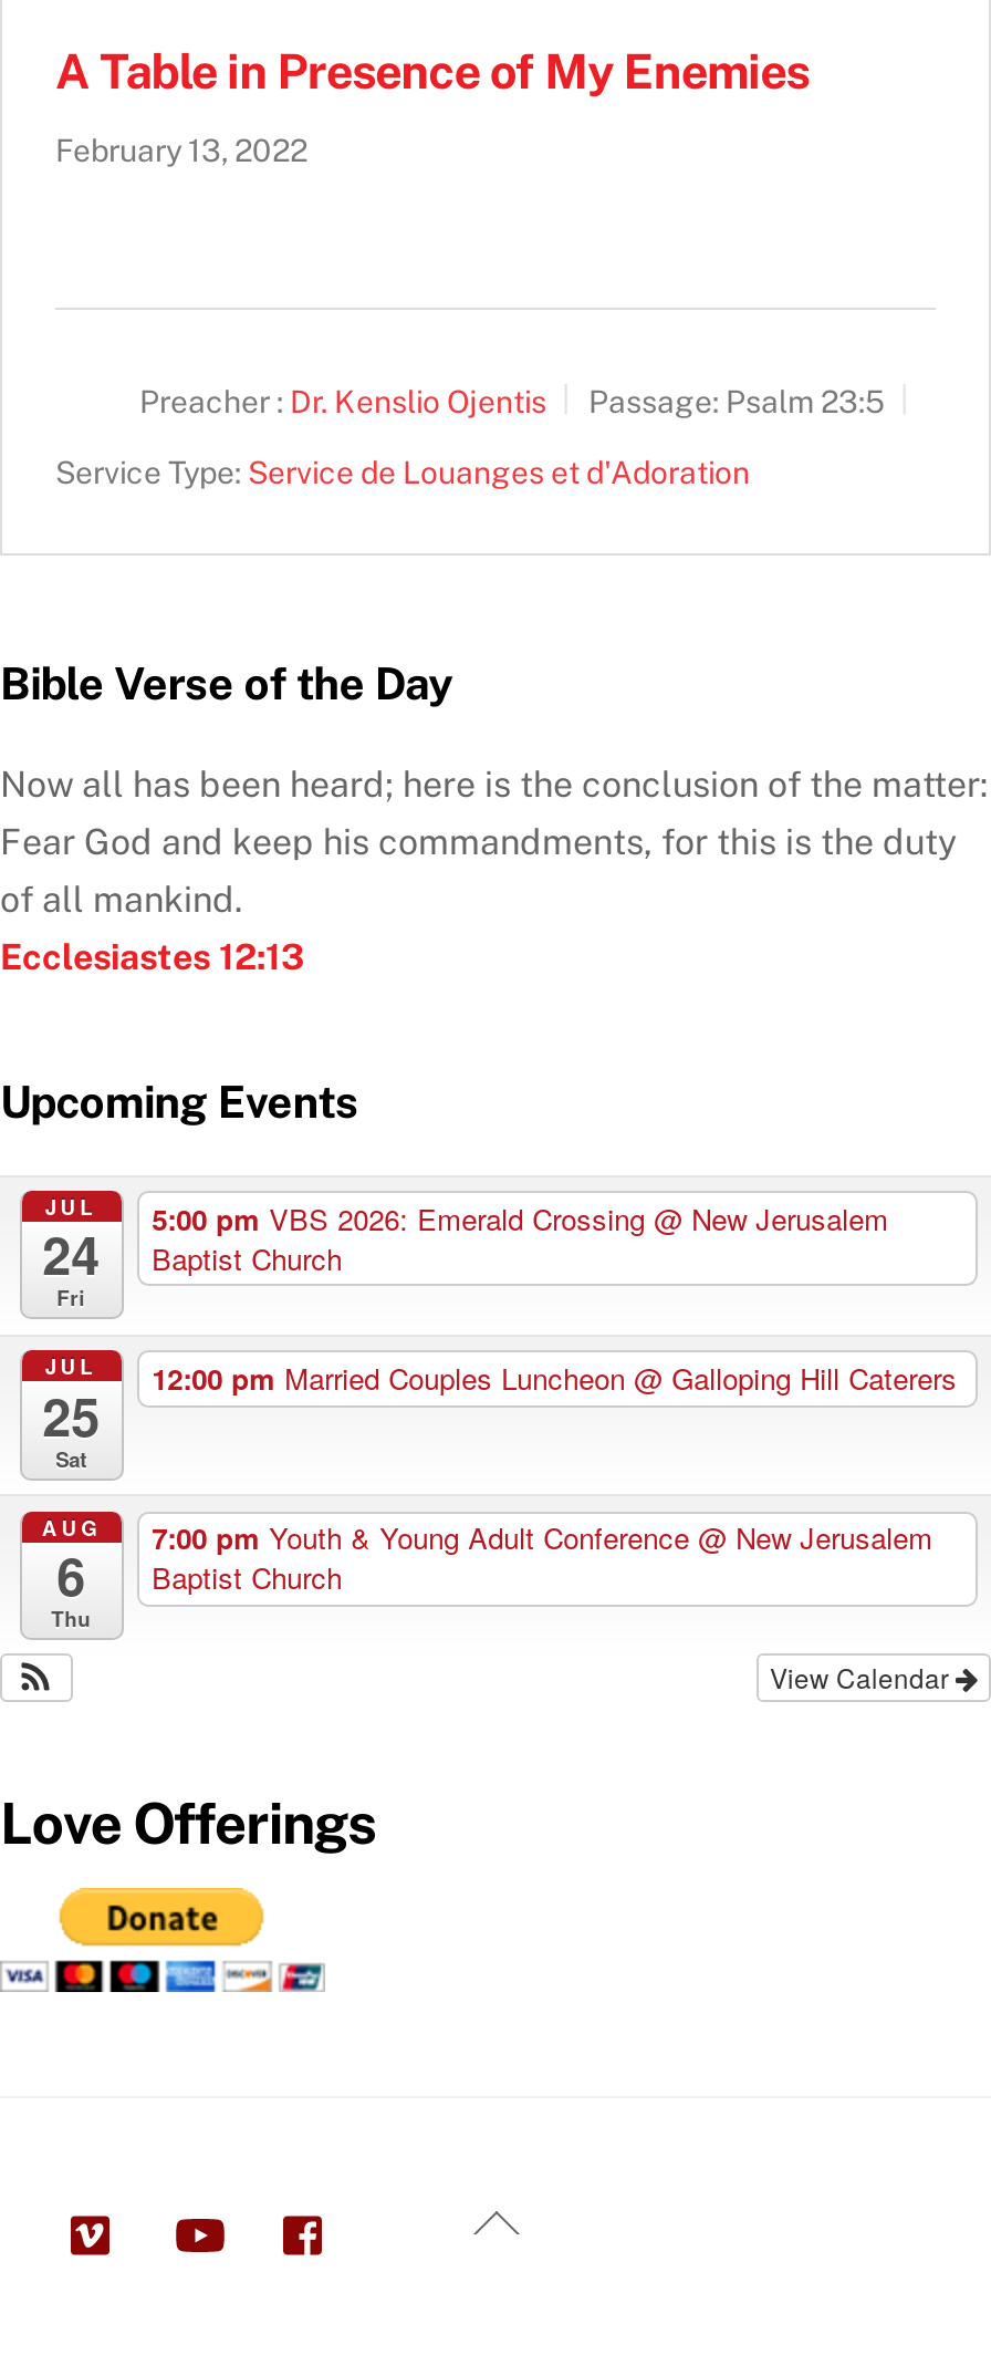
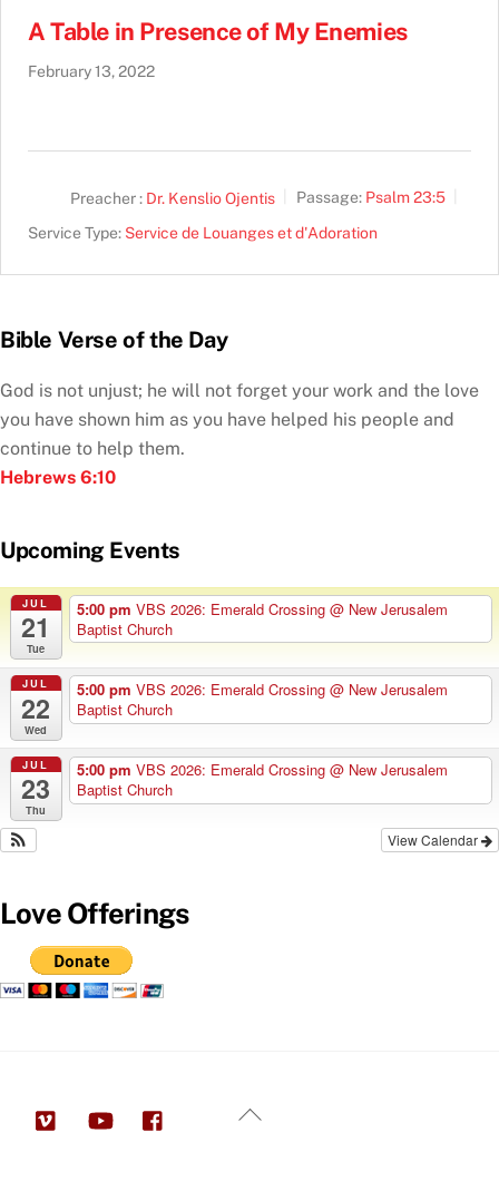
[0,764,989,979] Now all has been heard; here is the conclusion of the matter: | Fear God and keep his commandments, for this is the duty | of all mankind. | Ecclesiastes 12:13 -> [0,380,479,488] God is not unjust; he will not forget your work and the love | you have shown him as you have helped his people and | continue to help them. | Hebrews 6:10
[42,1218,100,1314] 24 | Fri -> [21,609,50,657] 21 | Tue
[152,1357,957,1399] 12:00 pm Married Couples Luncheon @ Galloping Hill Caterers -> [76,678,447,720] 5:00 pm VBS 2026: Emerald Crossing @ New Jerusalem | Baptist Church
[42,1378,100,1473] 25 | Sat -> [21,689,50,737] 22 | Wed
[42,1511,101,1611] AUG | 6 -> [21,756,50,806] JUL | 23
[152,1516,933,1558] 7:00 pm Youth & Young Adult Conference @ New Jerusalem -> [76,759,447,780] 5:00 pm VBS 2026: Emerald Crossing @ New Jerusalem

